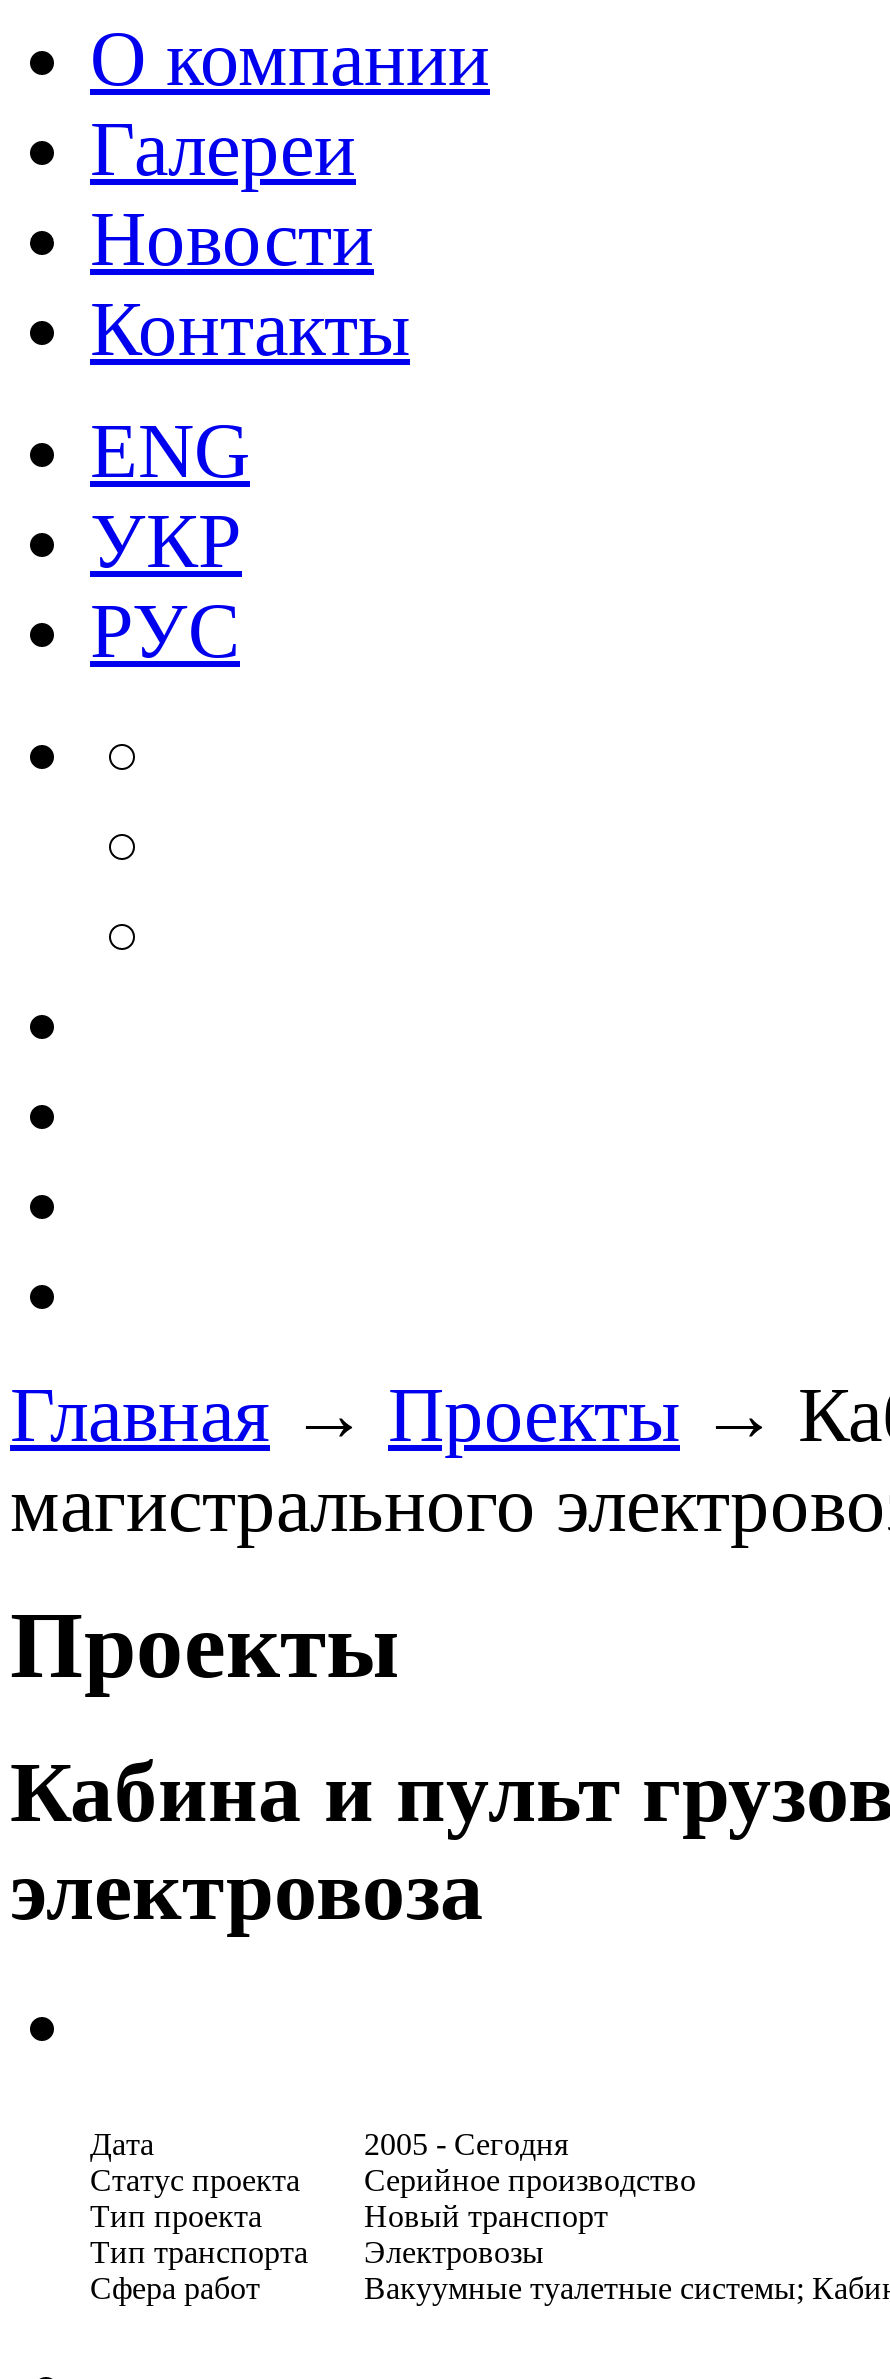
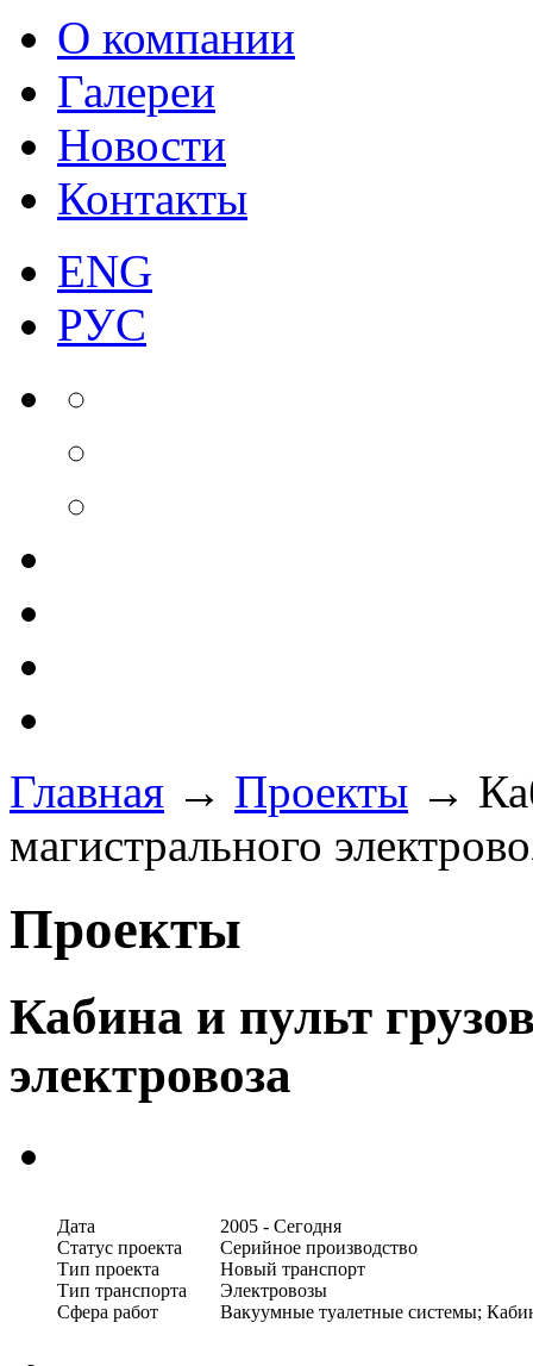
[90,497,242,583] УКР -> none

